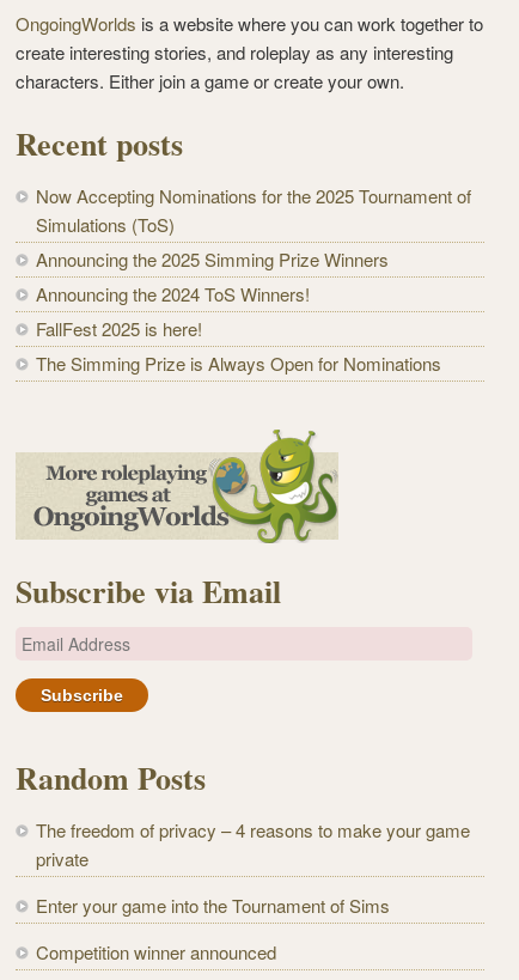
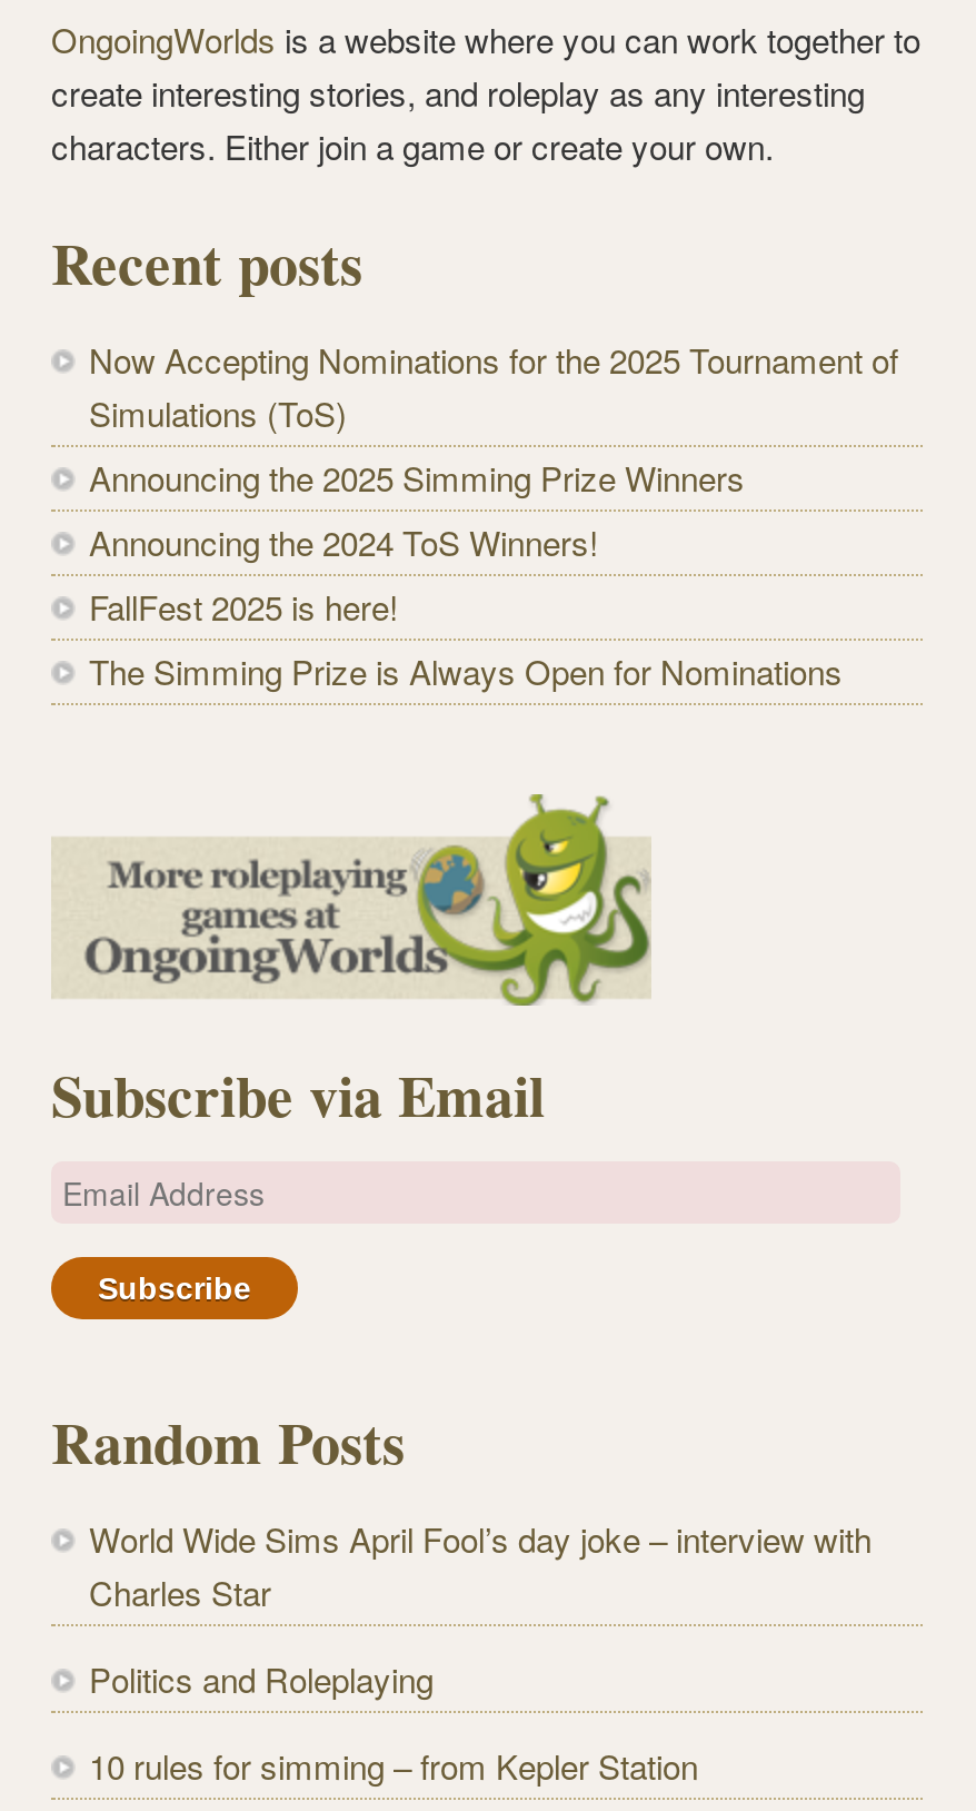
[36,817,470,871] The freedom of privacy – 4 reasons to make your game | private -> [89,1514,872,1614] World Wide Sims April Fool’s day joke – interview with | Charles Star
[36,892,390,917] Enter your game into the Tournament of Sims -> [89,1654,434,1701] Politics and Roleplaying
[36,939,276,964] Competition winner announced -> [89,1741,698,1788] 10 rules for simming – from Kepler Station

